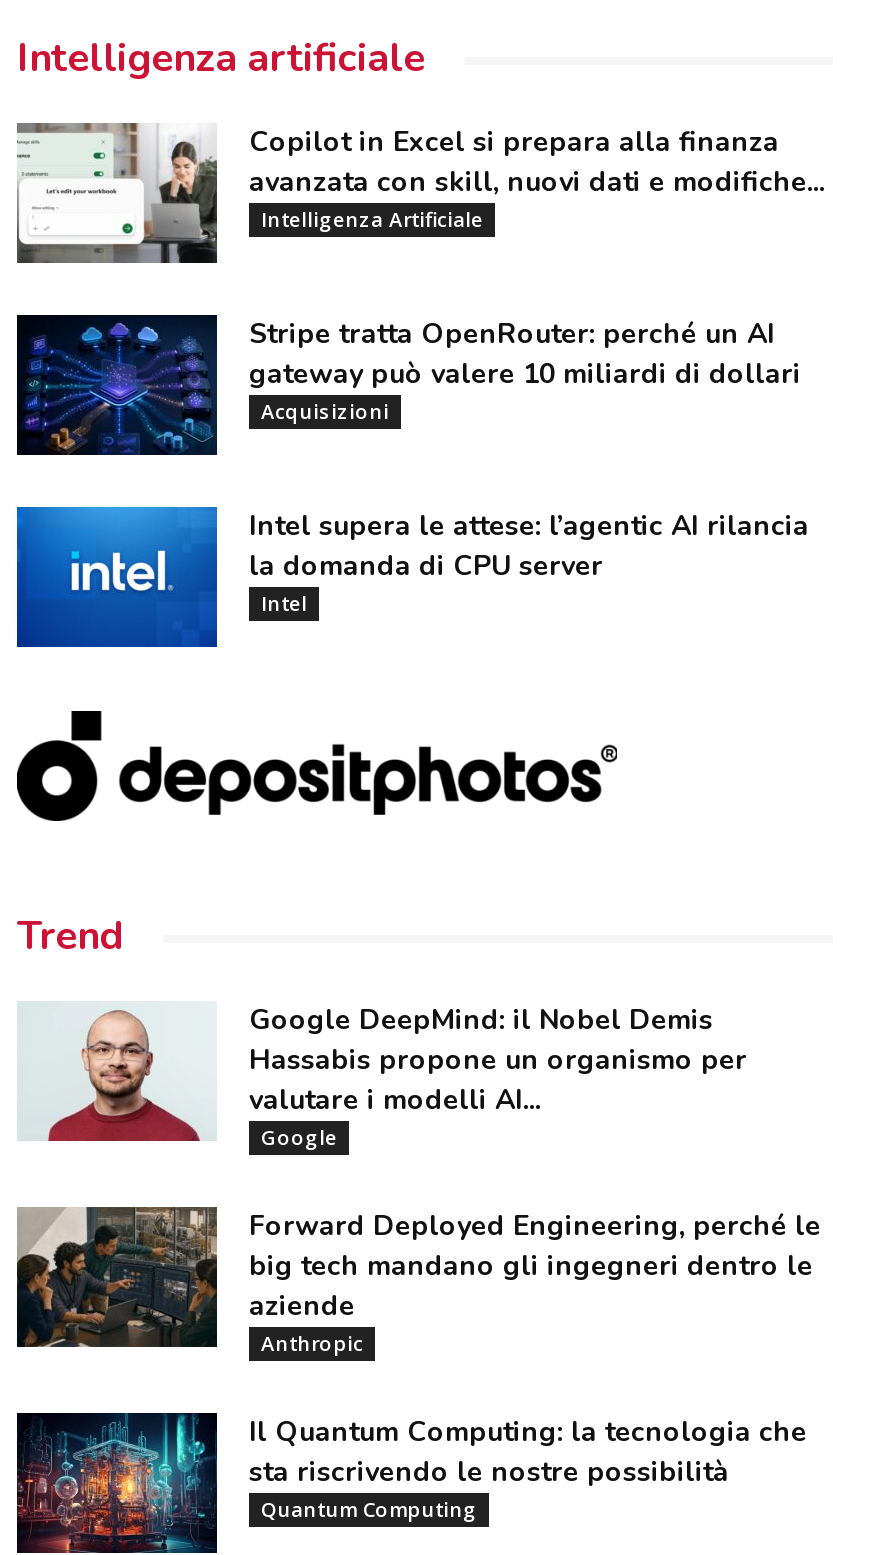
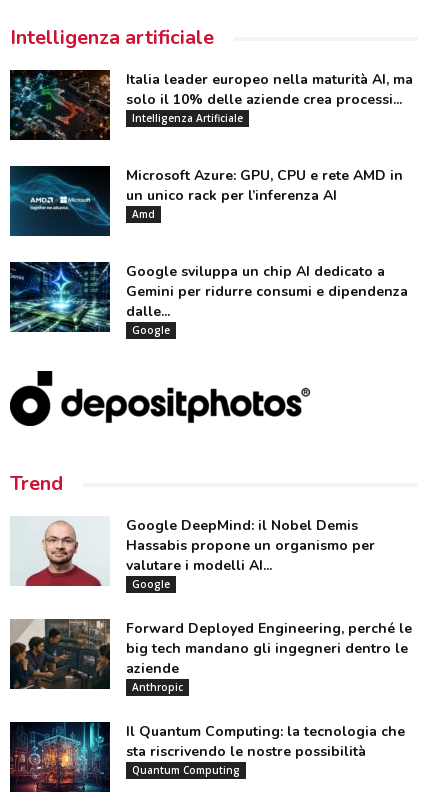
[17,121,825,265] [image] | Copilot in Excel si prepara alla finanza | avanzata con skill, nuovi dati e modifiche... -> [9,69,413,140] [image] | Italia leader europeo nella maturità AI, ma | solo il 10% delle aziende crea processi...
[15,314,801,455] [image] | Stripe tratta OpenRouter: perché un AI | gateway può valere 10 miliardi di dollari | Acquisizioni -> [9,165,403,236] [image] | Microsoft Azure: GPU, CPU e rete AMD in | un unico rack per l’inferenza AI | Amd
[15,505,809,649] [image] | Intel supera le attese: l’agentic AI rilancia | la domanda di CPU server | Intel -> [9,261,408,336] [image] | Google sviluppa un chip AI dedicato a | Gemini per ridurre consumi e dipendenza | dalle... | Google

